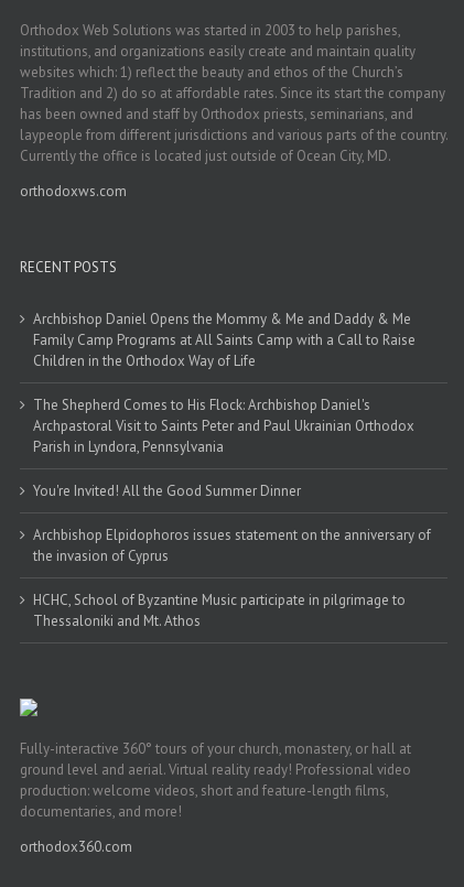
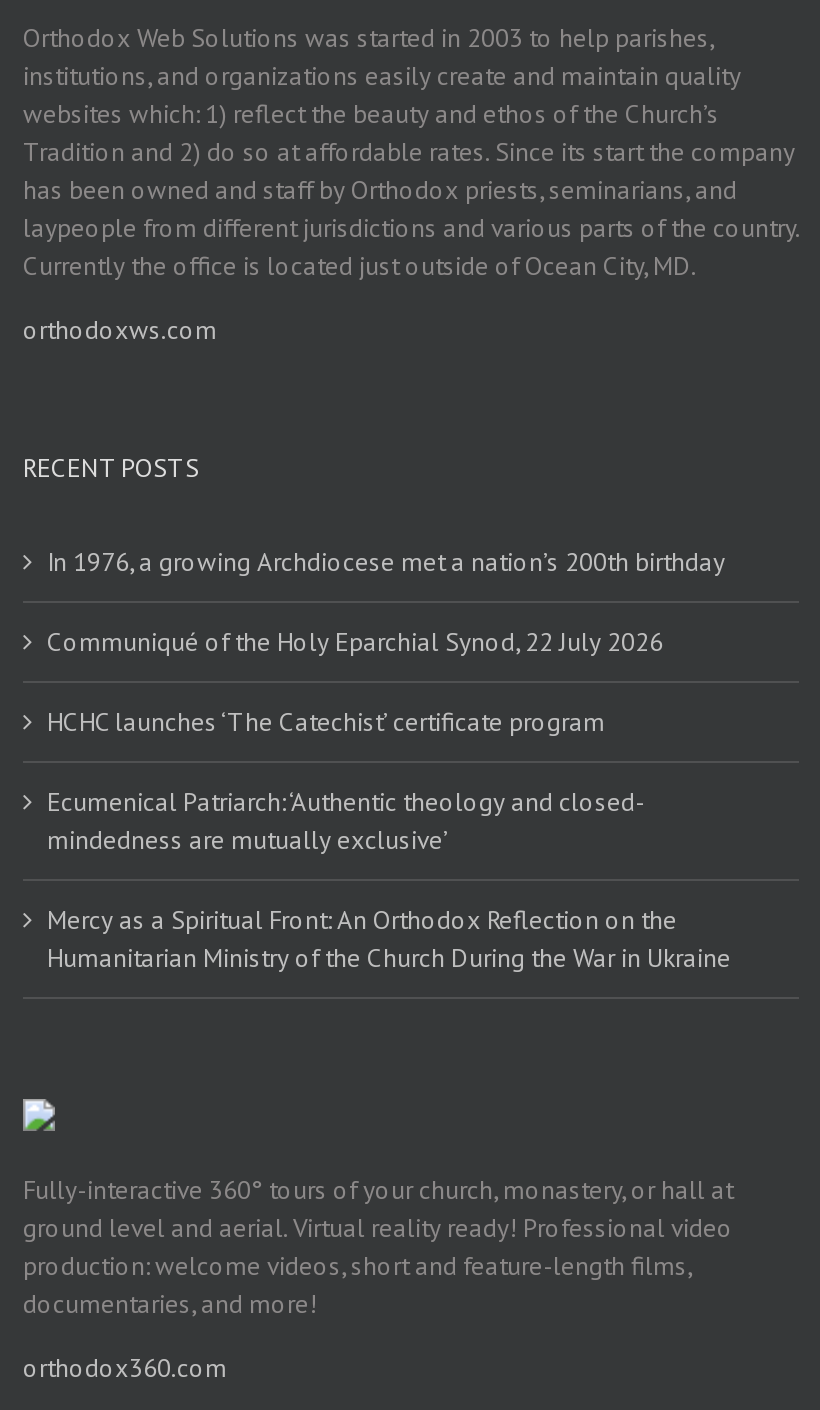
[33,309,416,370] Archbishop Daniel Opens the Mommy & Me and Daddy & Me | Family Camp Programs at All Saints Camp with a Call to Raise | Children in the Orthodox Way of Life -> [47,544,725,578] In 1976, a growing Archdiocese met a nation’s 200th birthday
[33,395,414,456] The Shepherd Comes to His Flock: Archbishop Daniel's | Archpastoral Visit to Saints Peter and Paul Ukrainian Orthodox | Parish in Lyndora, Pennsylvania -> [47,624,663,658] Communiqué of the Holy Eparchial Synod, 22 July 2026
[33,481,301,500] You're Invited! All the Good Summer Dinner -> [47,704,605,738] HCHC launches ‘The Catechist’ certificate program
[33,525,431,565] Archbishop Elpidophoros issues statement on the anniversary of | the invasion of Cyprus -> [47,784,645,856] Ecumenical Patriarch: ‘Authentic theology and closed- | mindedness are mutually exclusive’
[33,590,406,630] HCHC, School of Byzantine Music participate in pilgrimage to | Thessaloniki and Mt. Athos -> [47,902,731,974] Mercy as a Spiritual Front: An Orthodox Reflection on the | Humanitarian Ministry of the Church During the War in Ukraine

